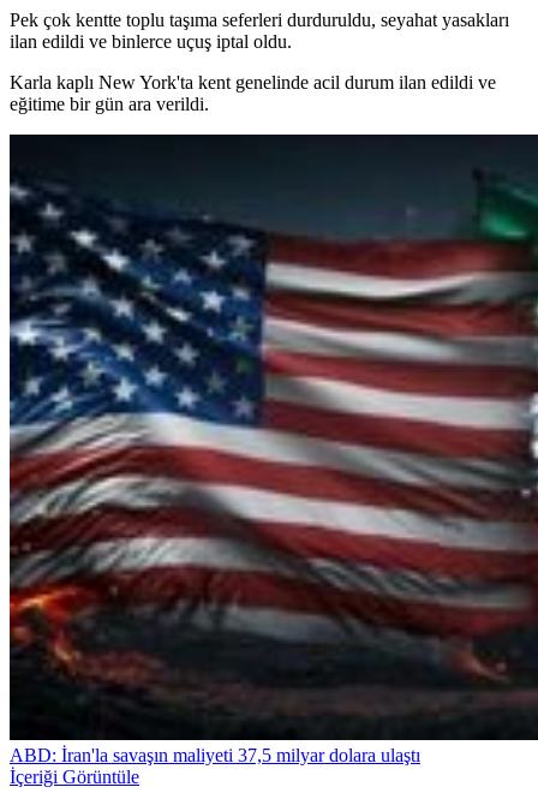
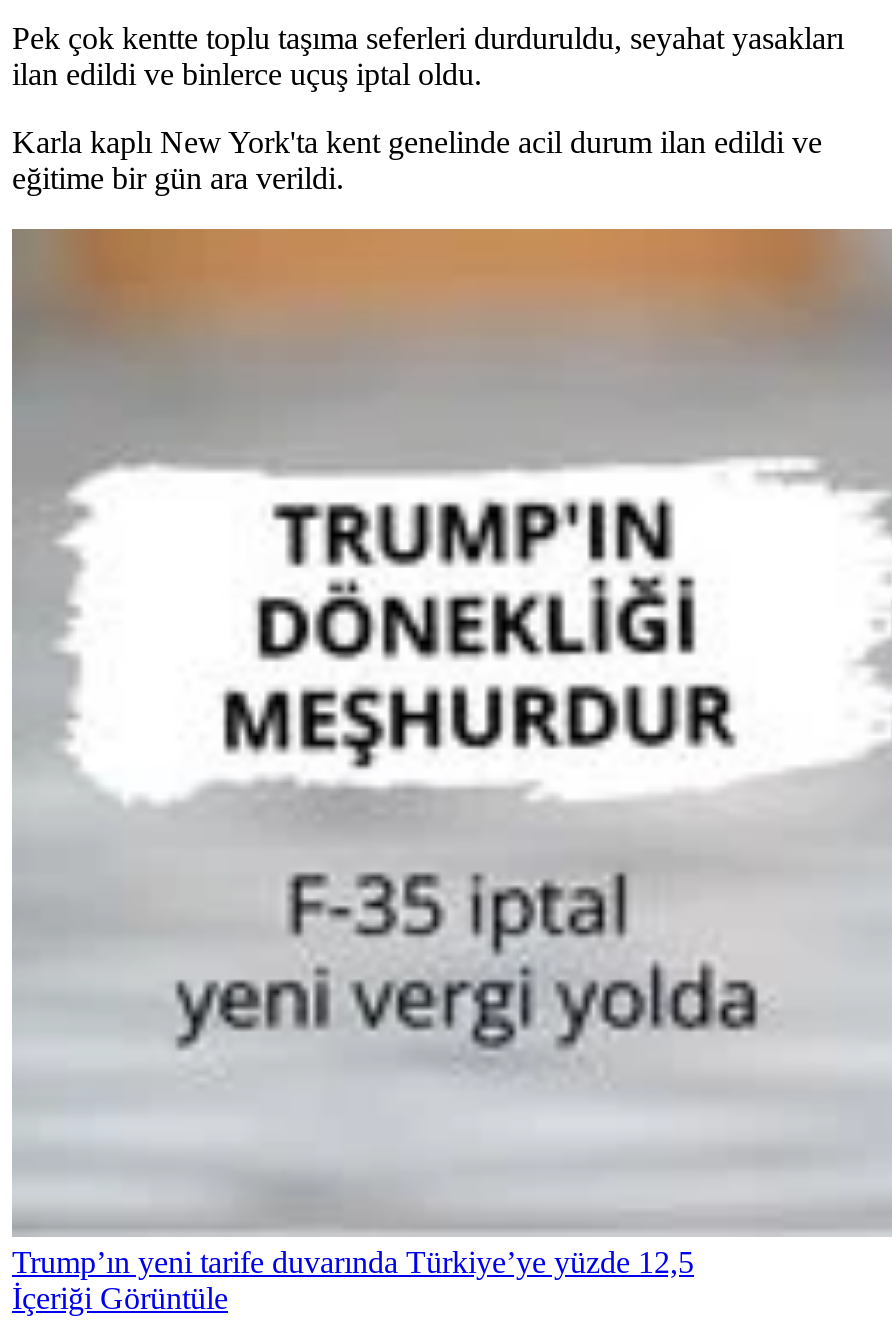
[8,133,534,766] [image] | ABD: İran'la savaşın maliyeti 37,5 milyar dolara ulaştı -> [10,227,886,1280] [image] | Trump’ın yeni tarife duvarında Türkiye’ye yüzde 12,5

